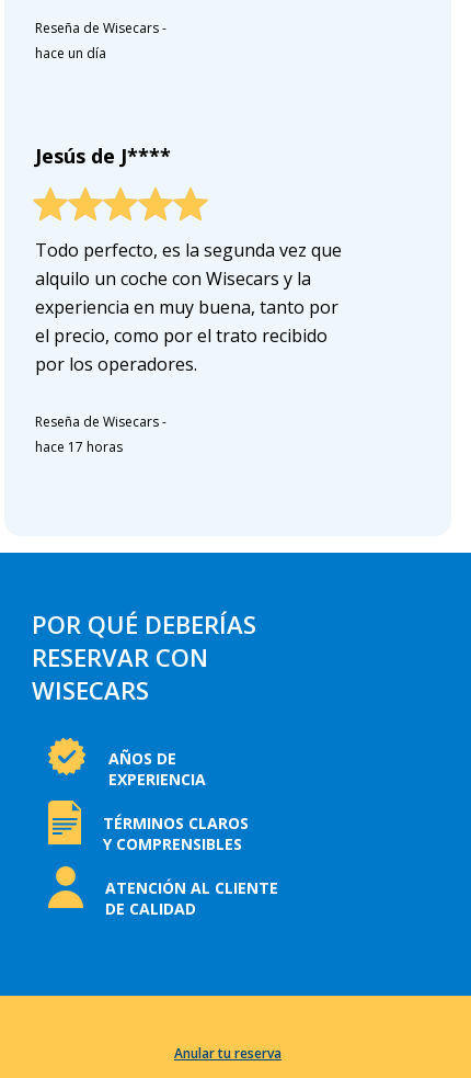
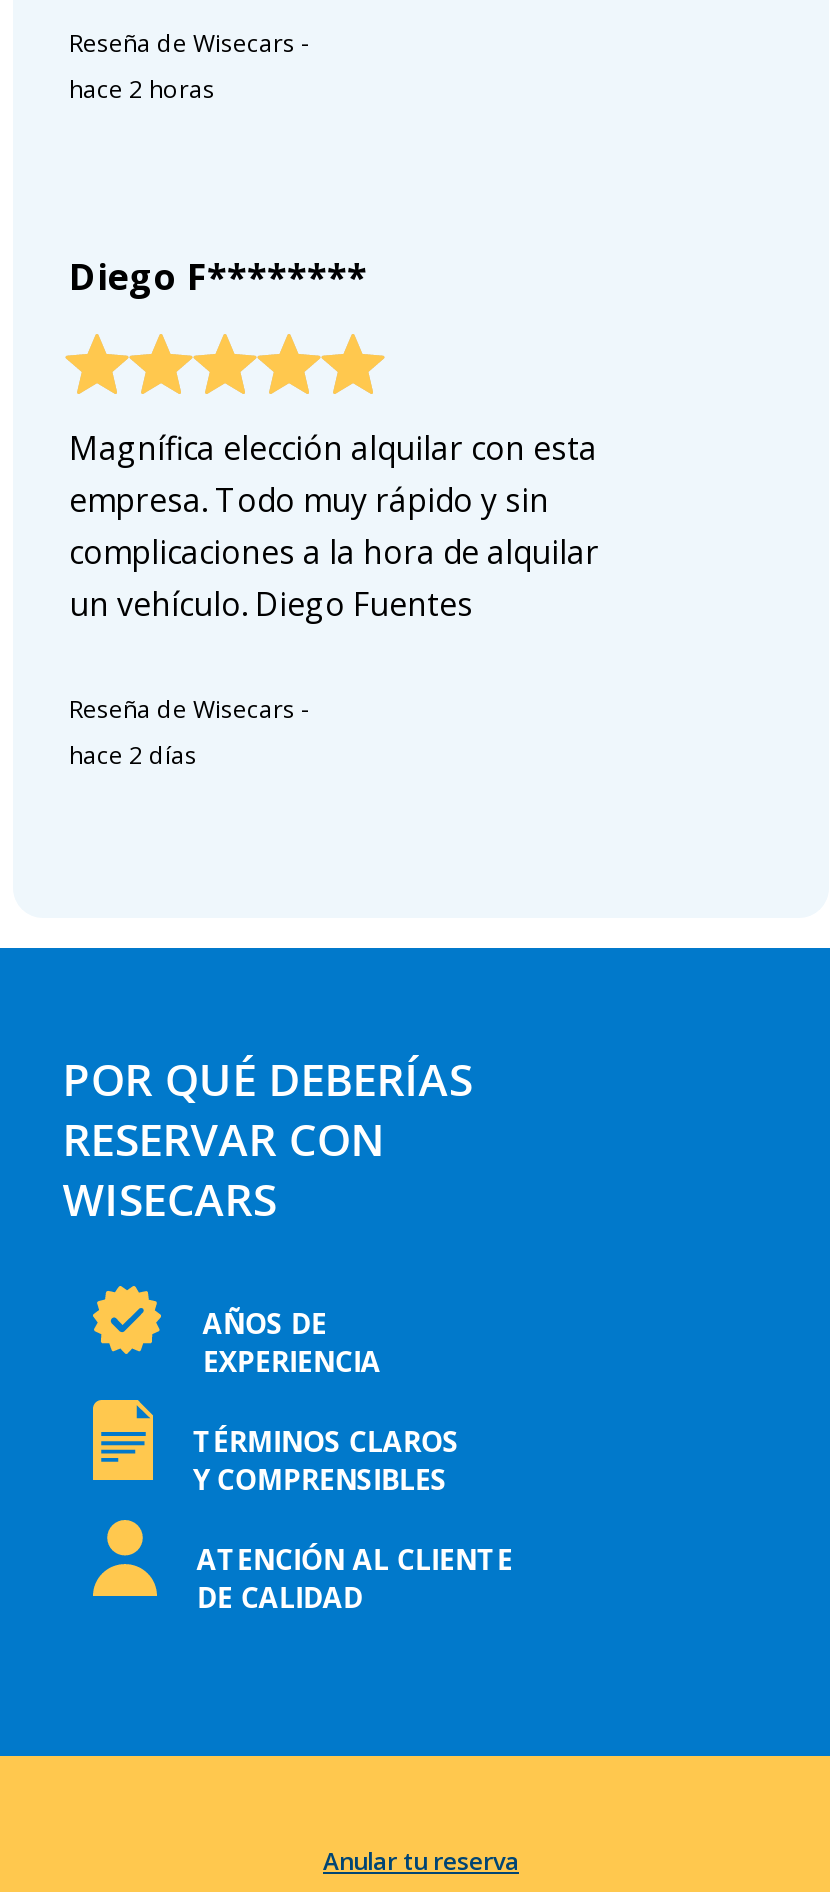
[35,43,106,62] hace un día -> [69,71,215,105] hace 2 horas
[35,142,171,168] Jesús de J**** -> [69,251,367,299] Diego F********
[35,238,342,376] Todo perfecto, es la segunda vez que | alquilo un coche con Wisecars y la | experiencia en muy buena, tanto por | el precio, como por el trato recibido | por los operadores. -> [69,425,599,625] Magnífica elección alquilar con esta | empresa. Todo muy rápido y sin | complicaciones a la hora de alquilar | un vehículo. Diego Fuentes
[35,437,123,456] hace 17 horas -> [69,737,197,771] hace 2 días

